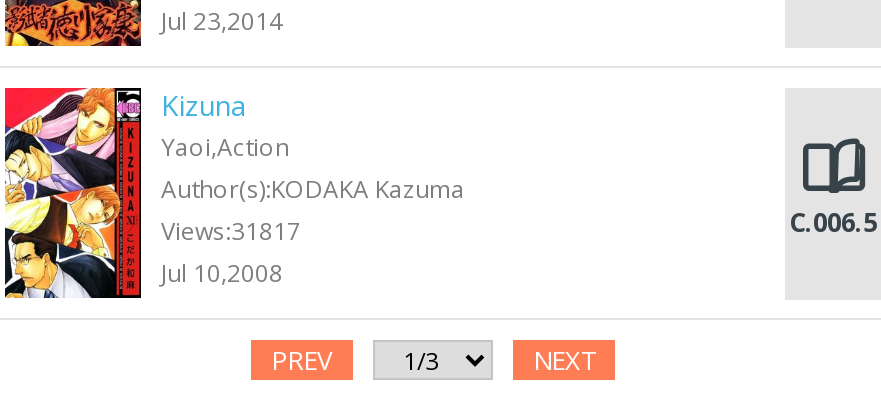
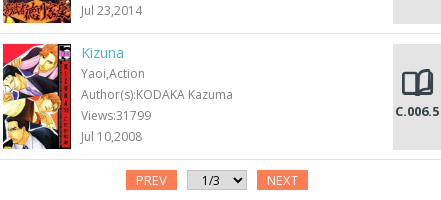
[161,214,301,248] Views:31817 -> [81,107,151,124] Views:31799

